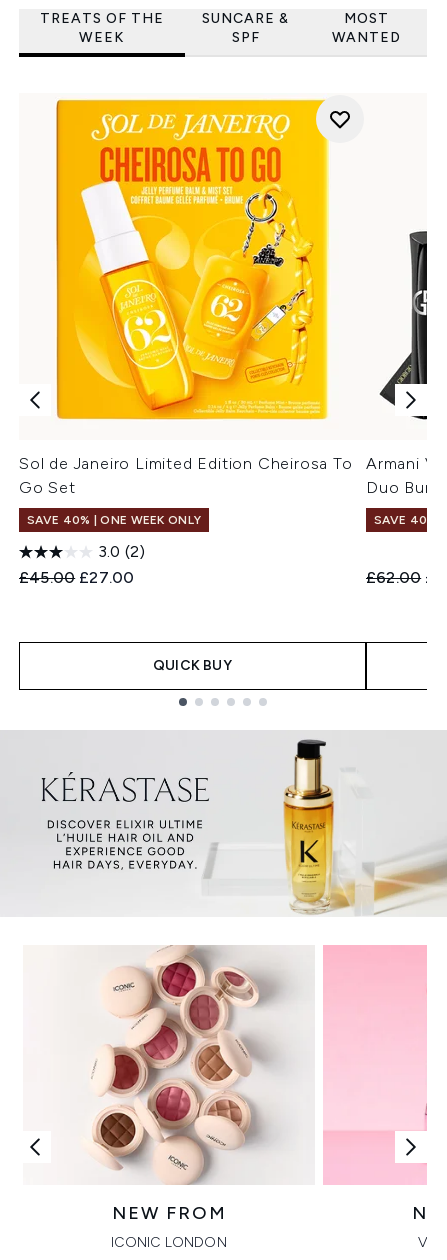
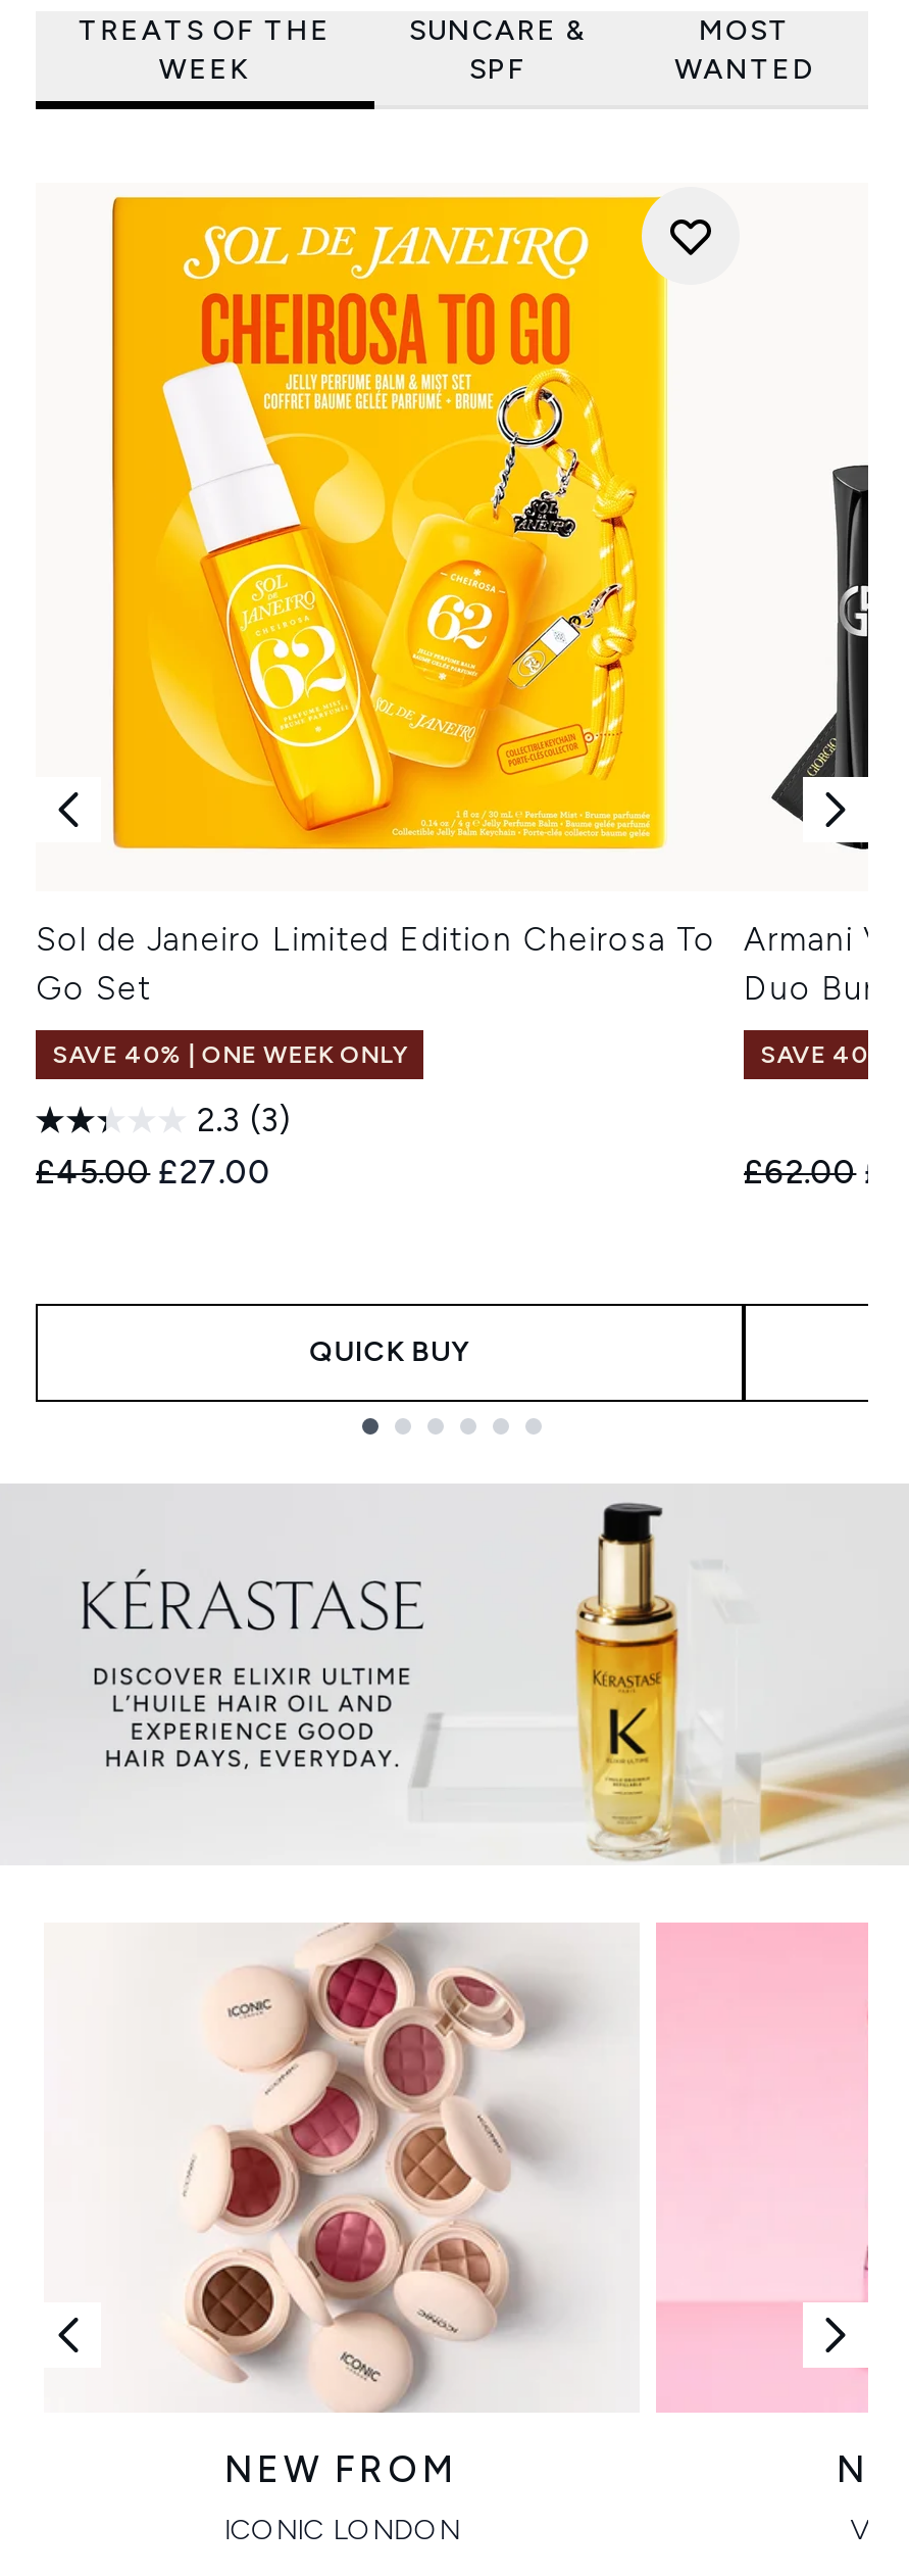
[98,542,145,561] 3.0 (2) -> [197,1100,291,1139] 2.3 (3)

